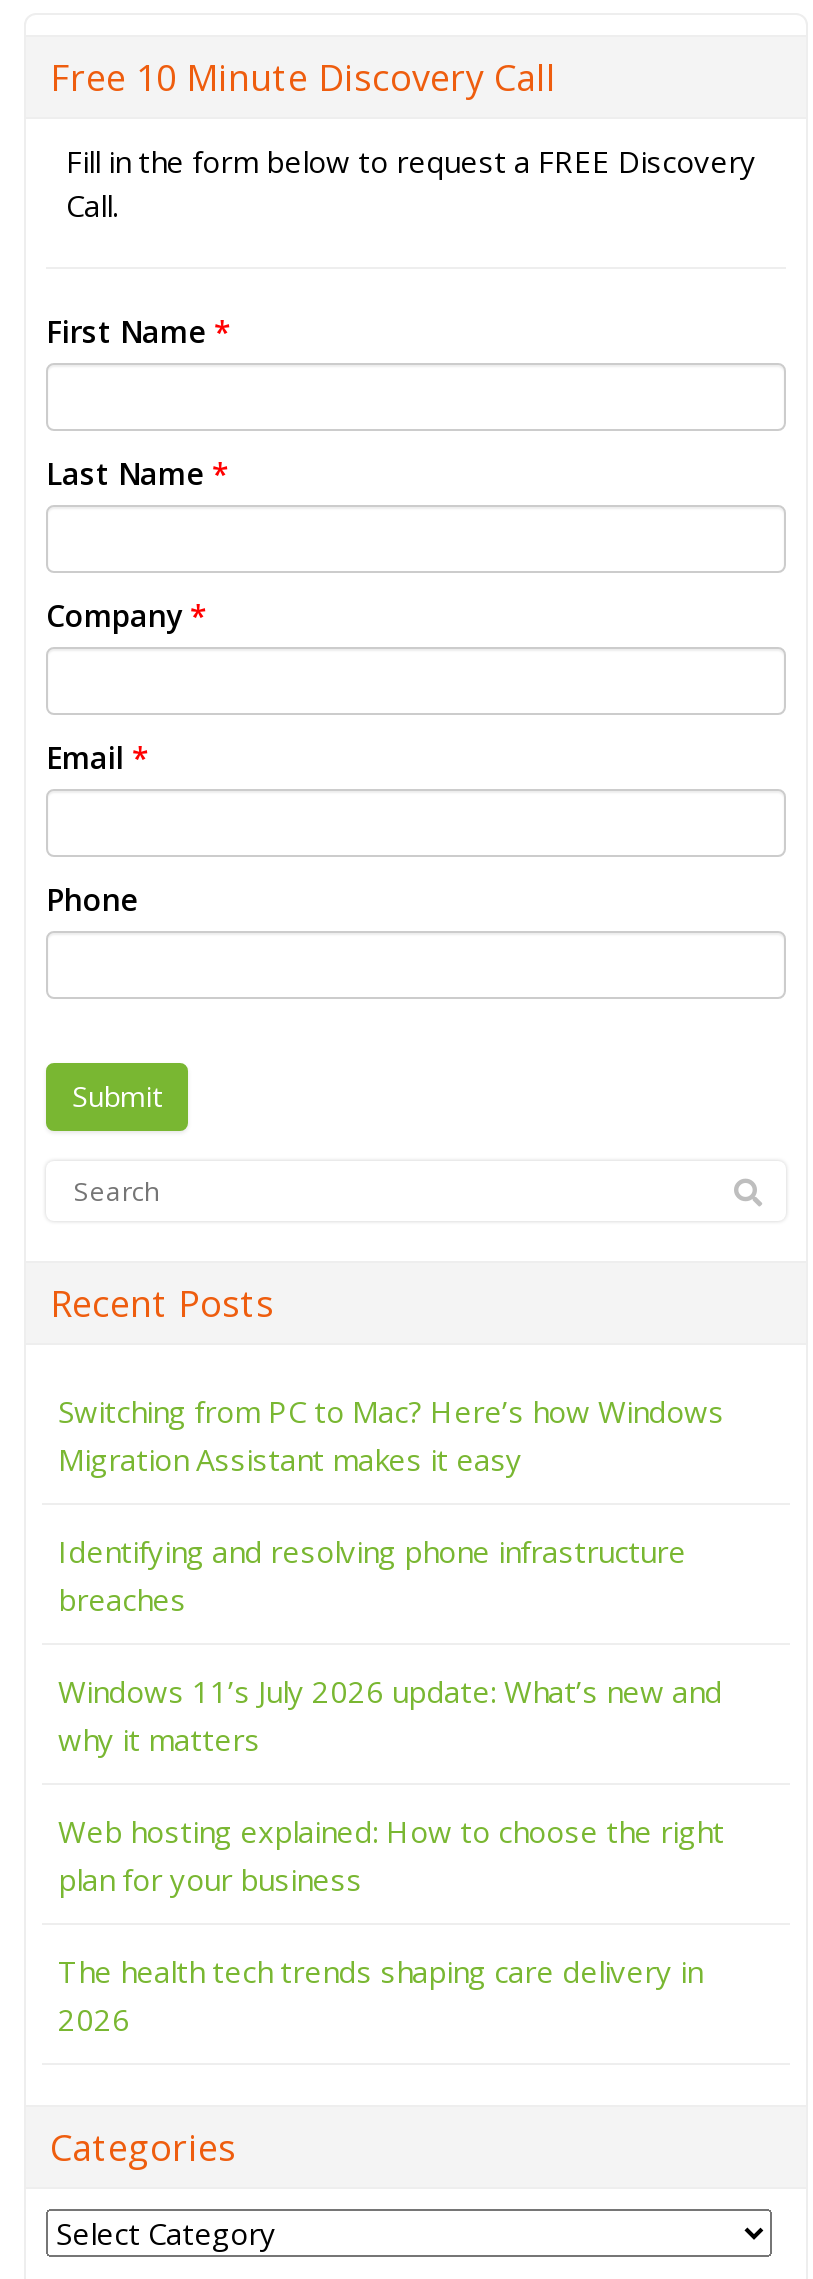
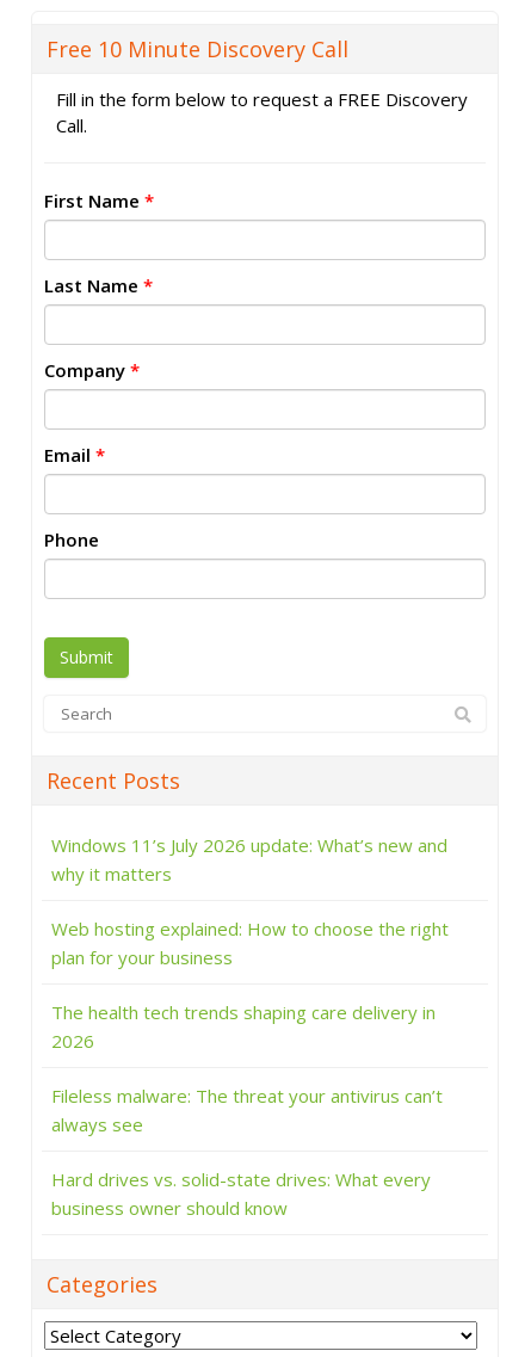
[58,1391,724,1619] Switching from PC to Mac? Here’s how Windows | Migration Assistant makes it easy | Identifying and resolving phone infrastructure | breaches -> none
moved [58,1671,724,2039] -> [51,833,449,1052]: Windows 11’s July 2026 update: What’s new and | why it matters | Web hosting explained: How to choose the right | plan for your business | The health tech trends shaping care delivery in | 2026
none -> [51,1083,443,1220] Fileless malware: The threat your antivirus can’t | always see | Hard drives vs. solid-state drives: What every | business owner should know

